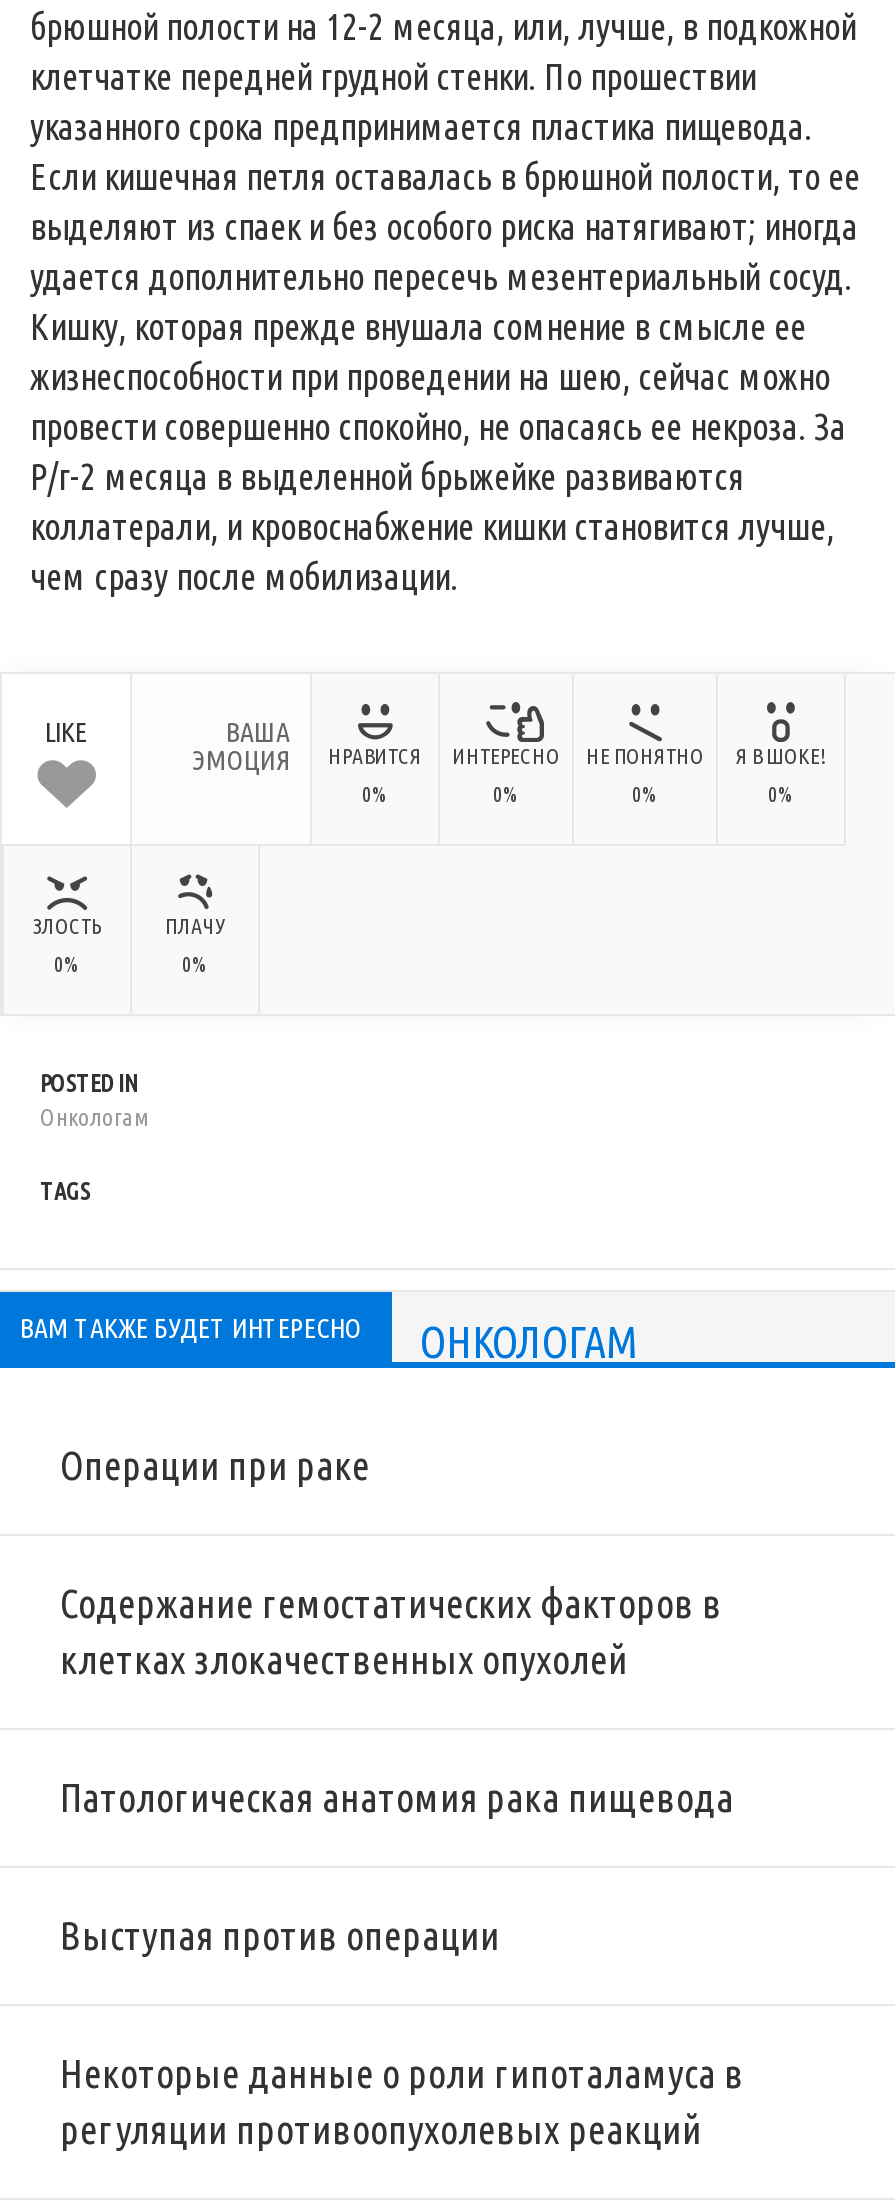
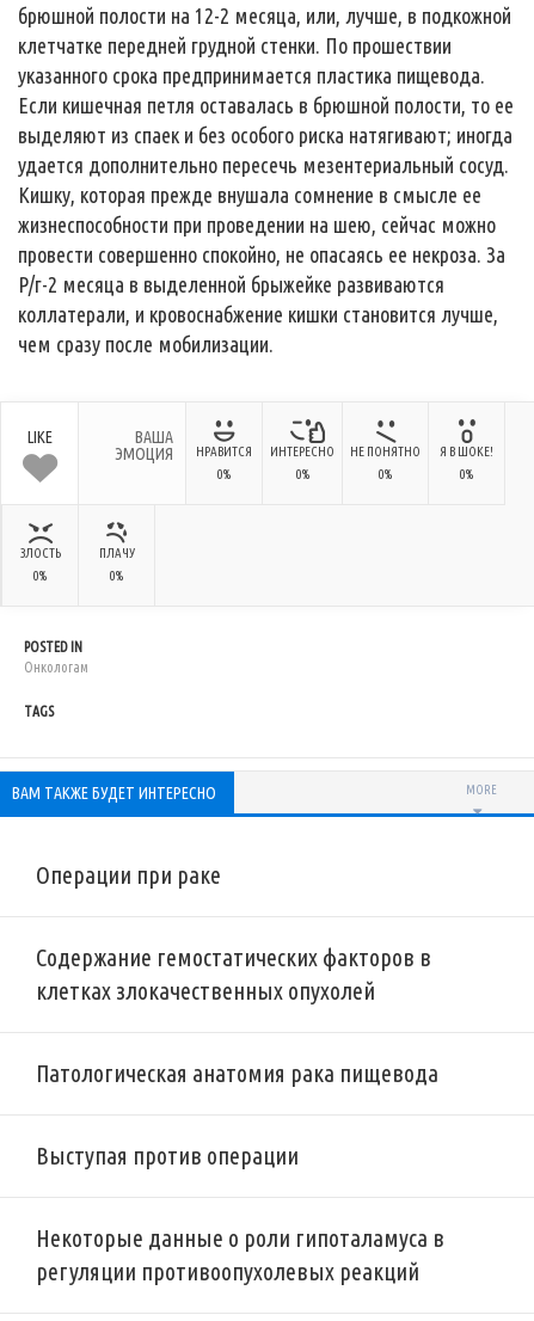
[420,1315,638,1365] ОНКОЛОГАМ -> [466,783,497,796] MORE

